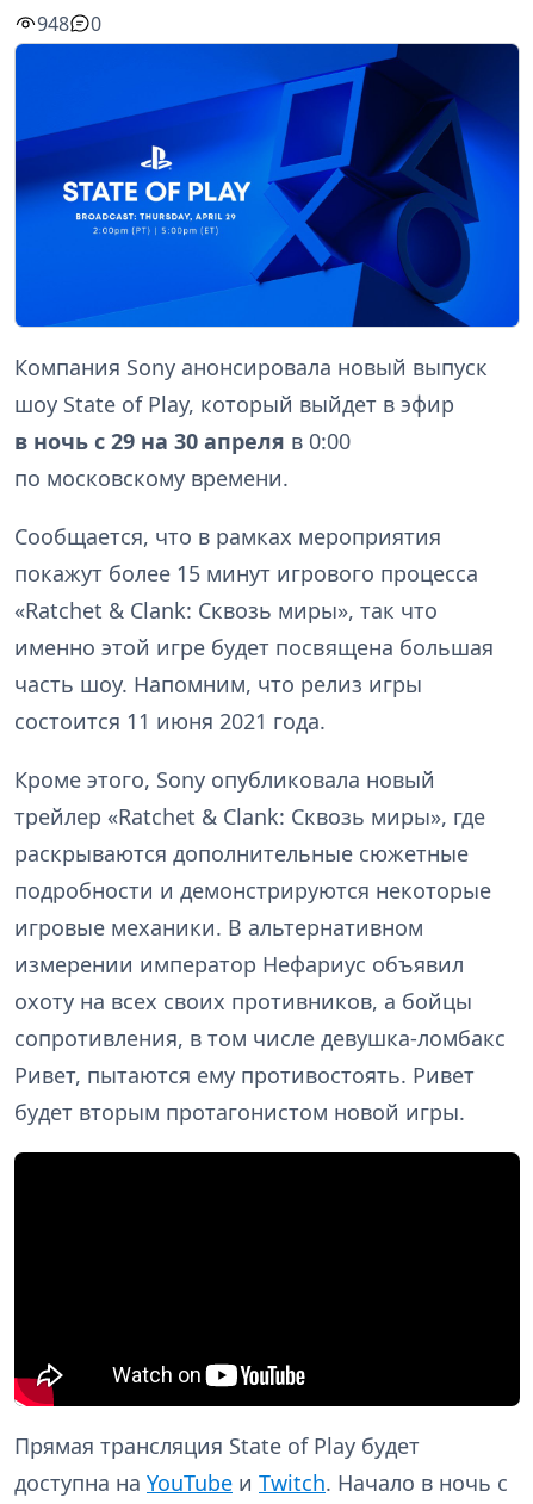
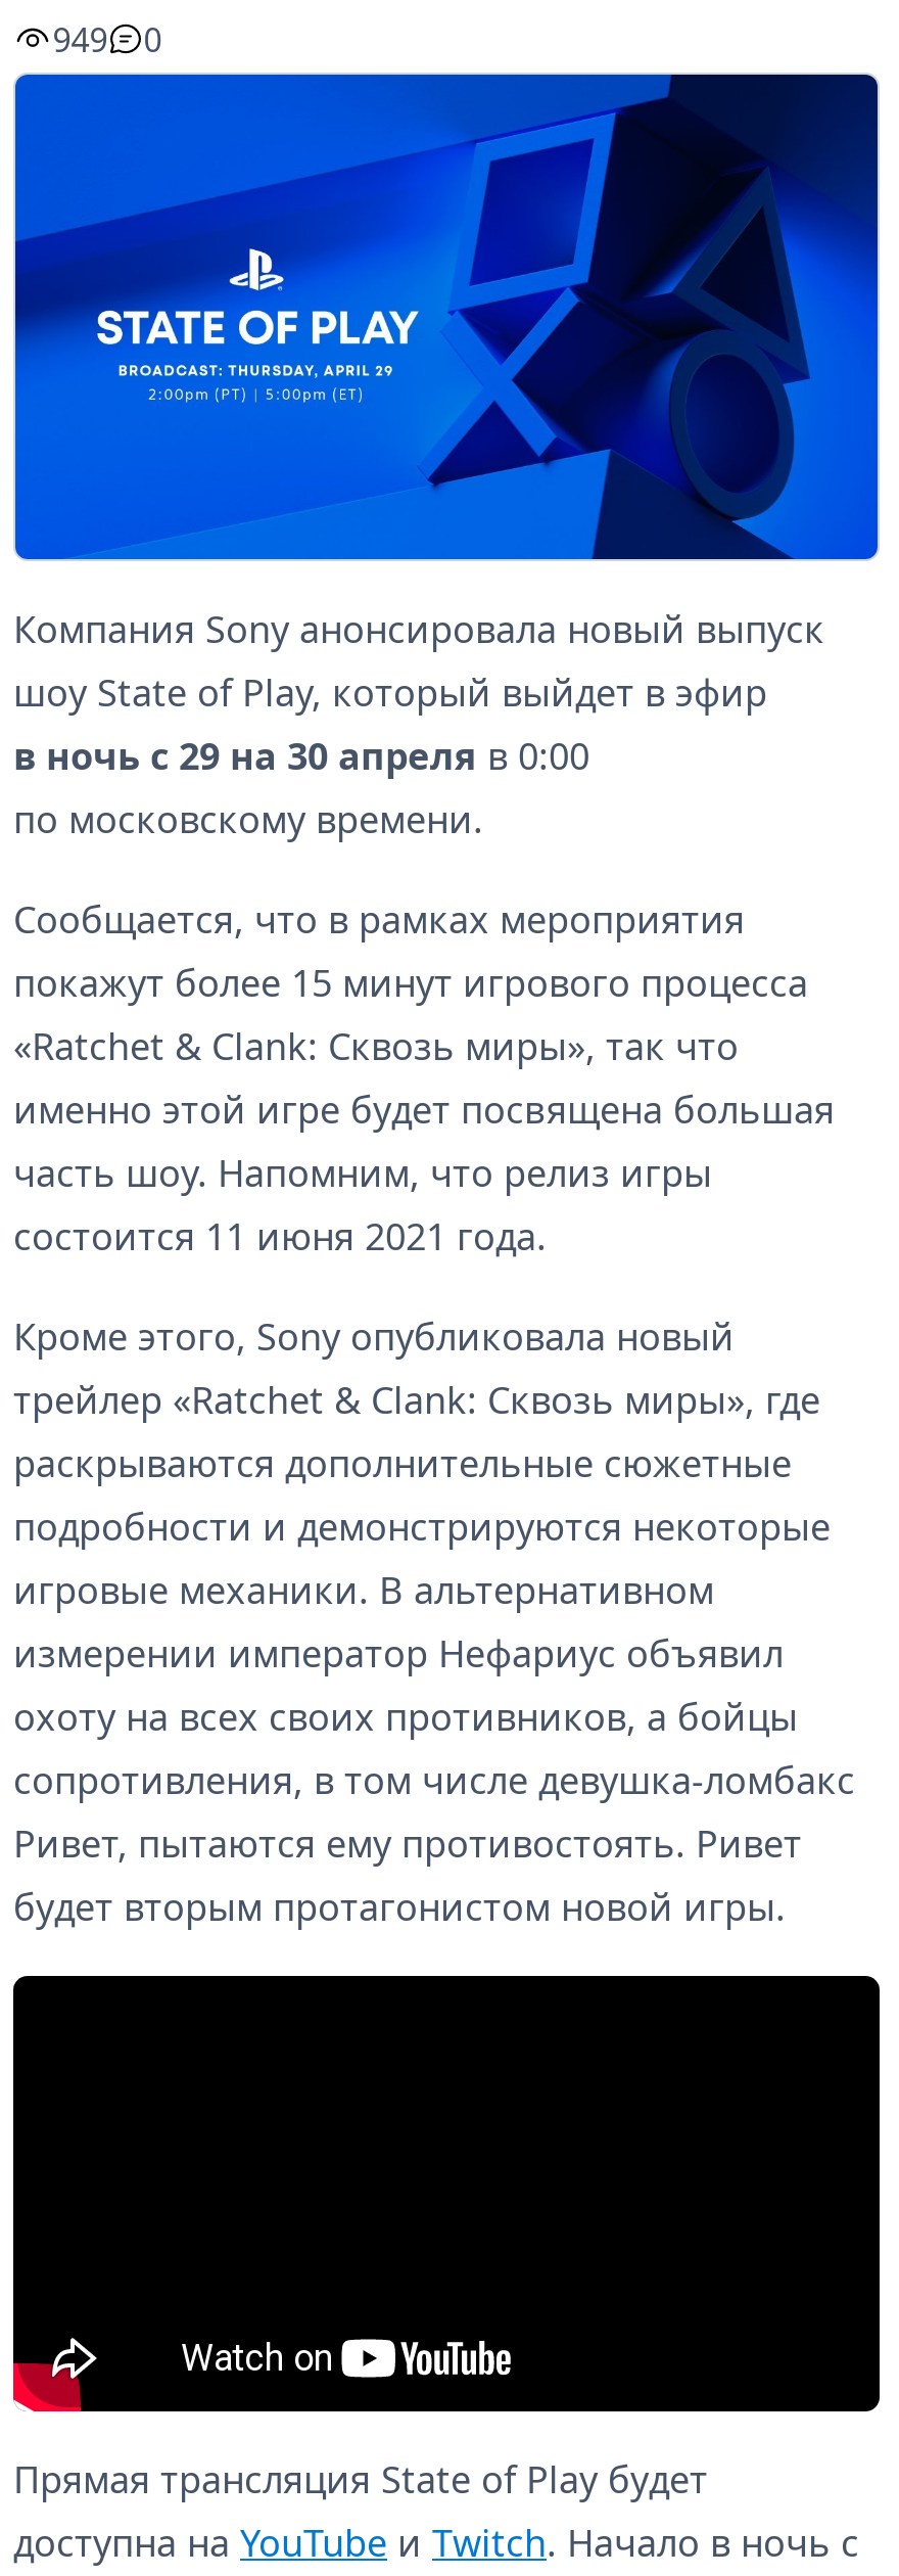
[37,10,101,36] 948 0 -> [53,16,162,61] 949 0

